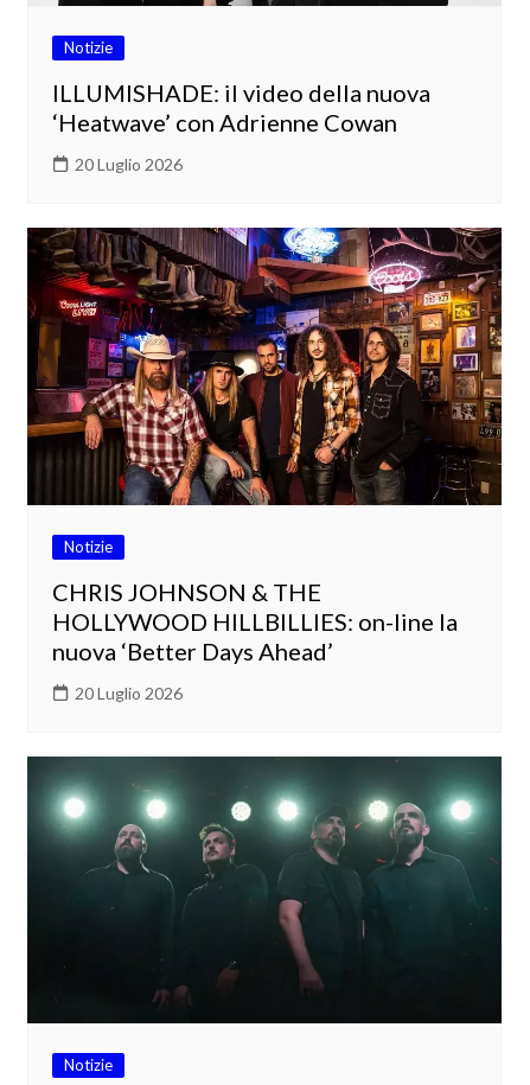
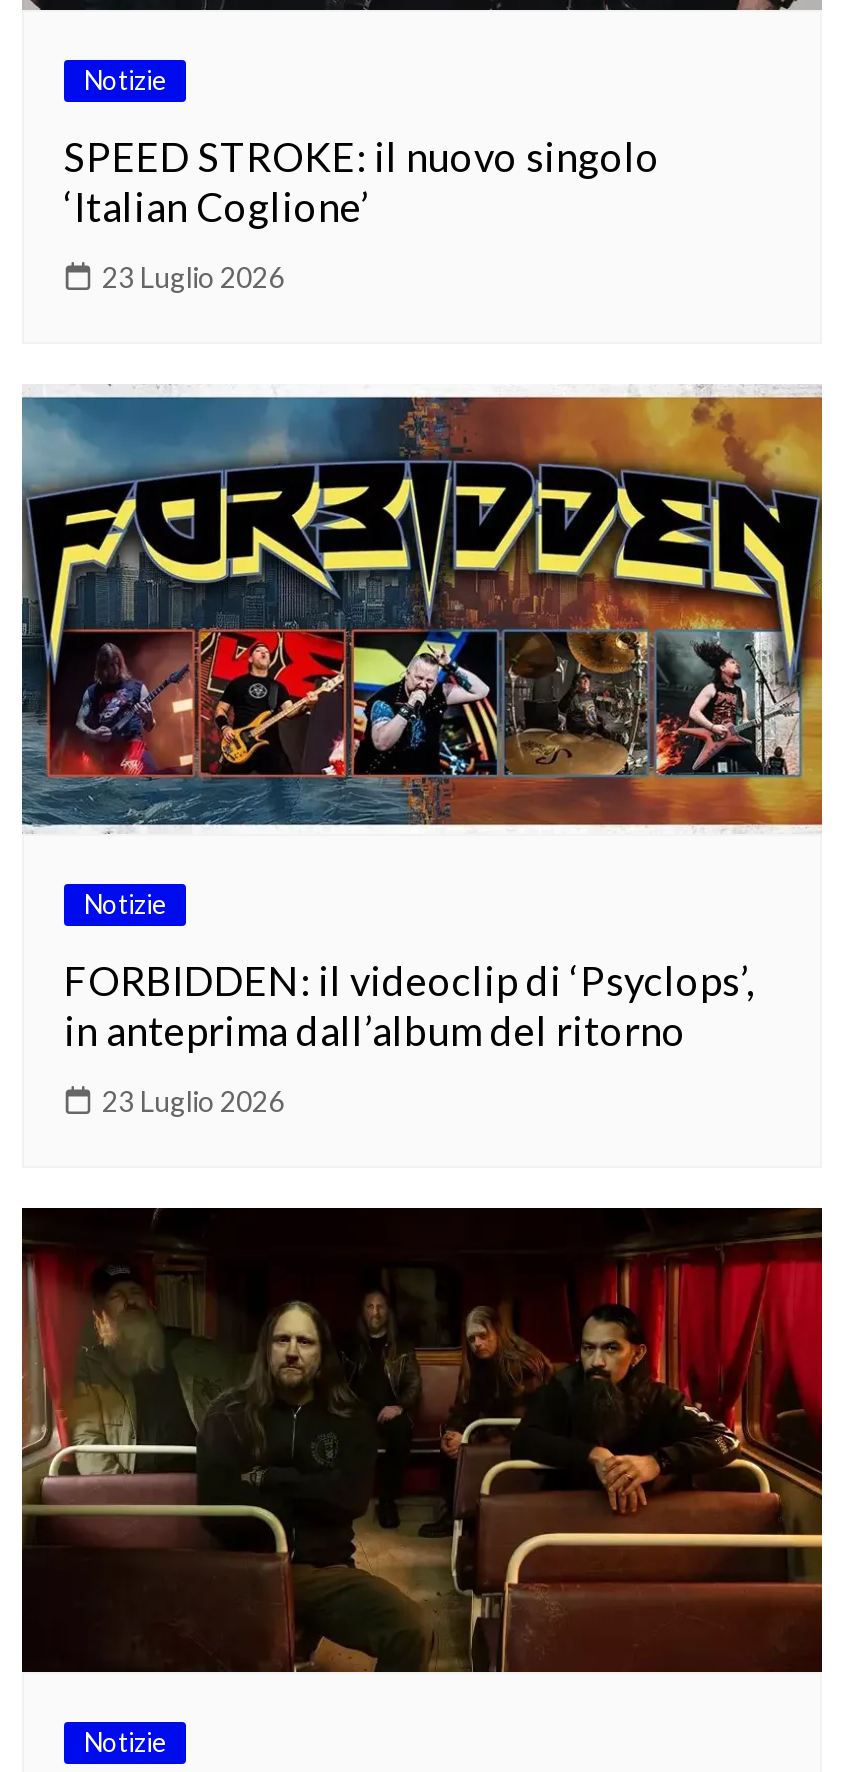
[52,78,430,136] ILLUMISHADE: il video della nuova | ‘Heatwave’ con Adrienne Cowan -> [64,132,660,230] SPEED STROKE: il nuovo singolo | ‘Italian Coglione’
[75,154,183,174] 20 Luglio 2026 -> [102,260,284,294] 23 Luglio 2026
[26,226,503,506] [image] -> [20,384,824,834] [image]
[52,577,458,665] CHRIS JOHNSON & THE | HOLLYWOOD HILLBILLIES: on-line la | nuova ‘Better Days Ahead’ -> [64,956,754,1054] FORBIDDEN: il videoclip di ‘Psyclops’, | in anteprima dall’album del ritorno
[75,683,183,703] 20 Luglio 2026 -> [102,1084,284,1118] 23 Luglio 2026
[26,748,503,1025] [image] -> [20,1206,824,1674] [image]

